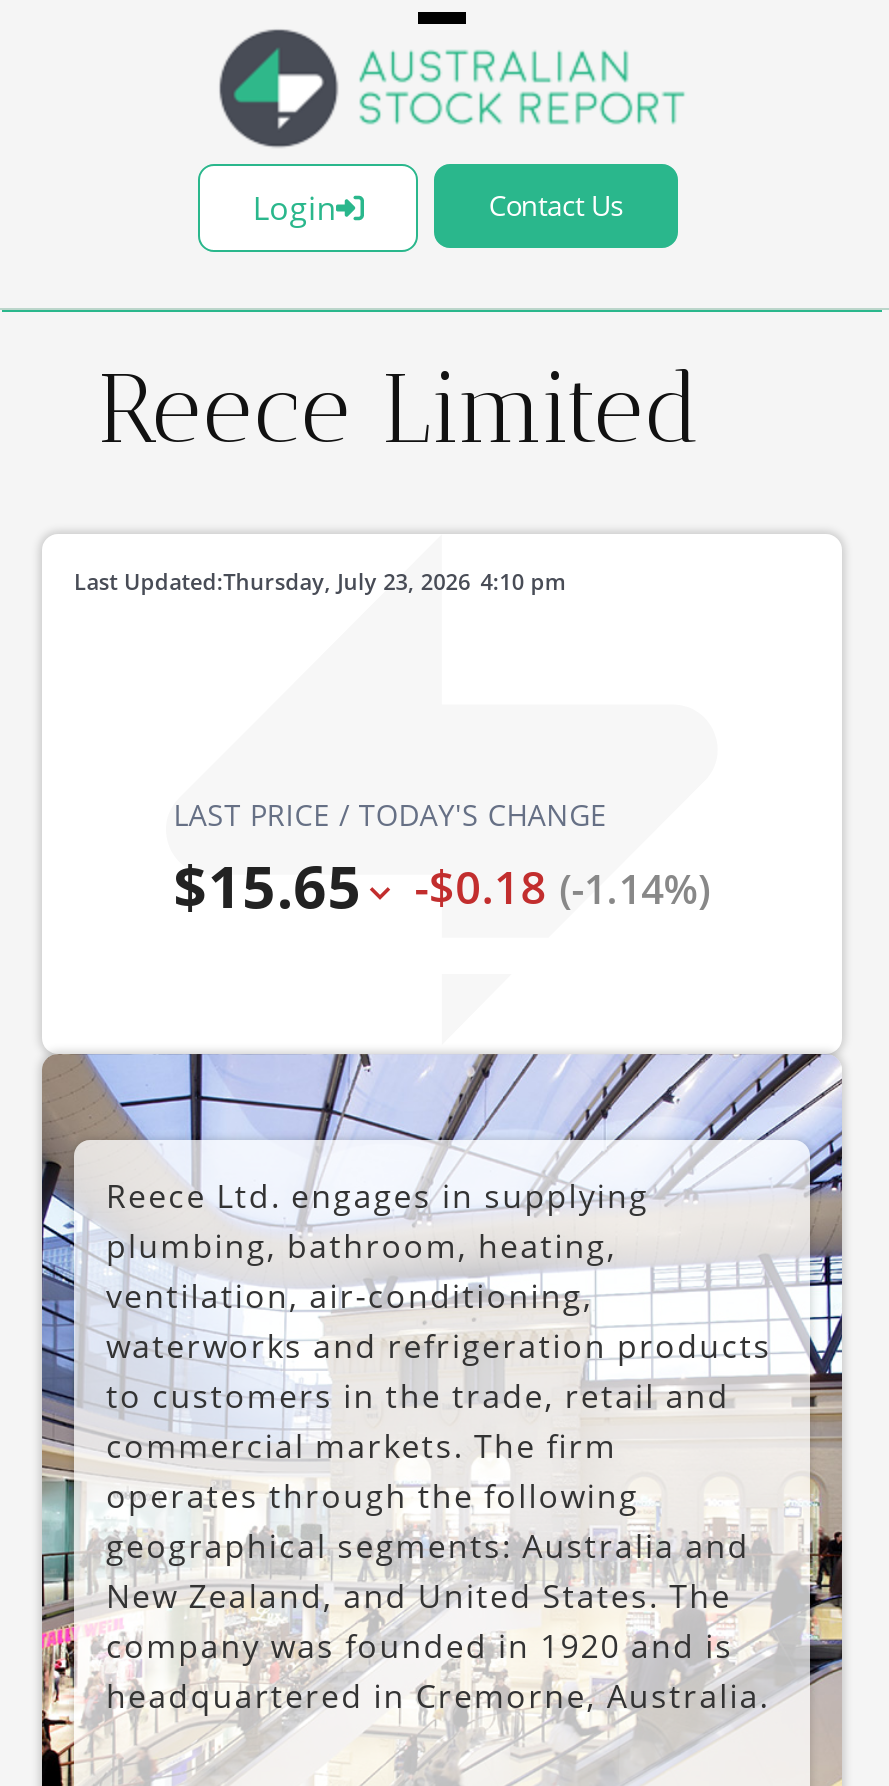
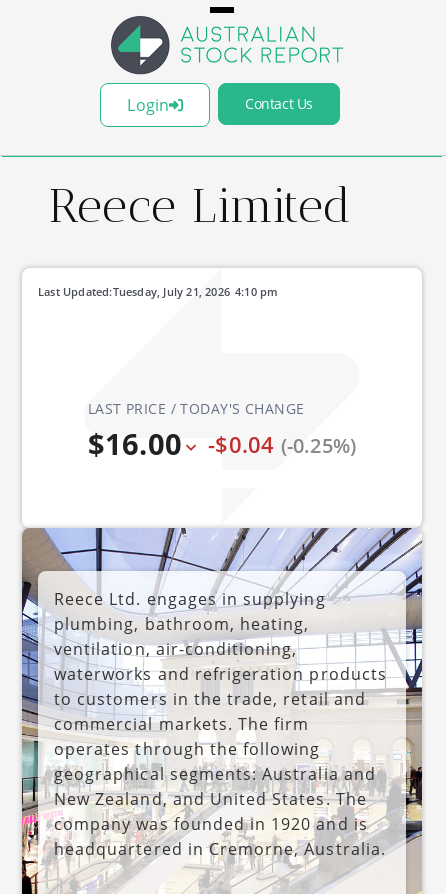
[223,566,470,596] Thursday, July 23, 2026 -> [113,284,230,299] Tuesday, July 21, 2026
[174,847,362,927] $15.65 -> [88,424,182,464] $16.00
[414,856,710,918] -$0.18 (-1.14%) -> [208,429,356,460] -$0.04 (-0.25%)

